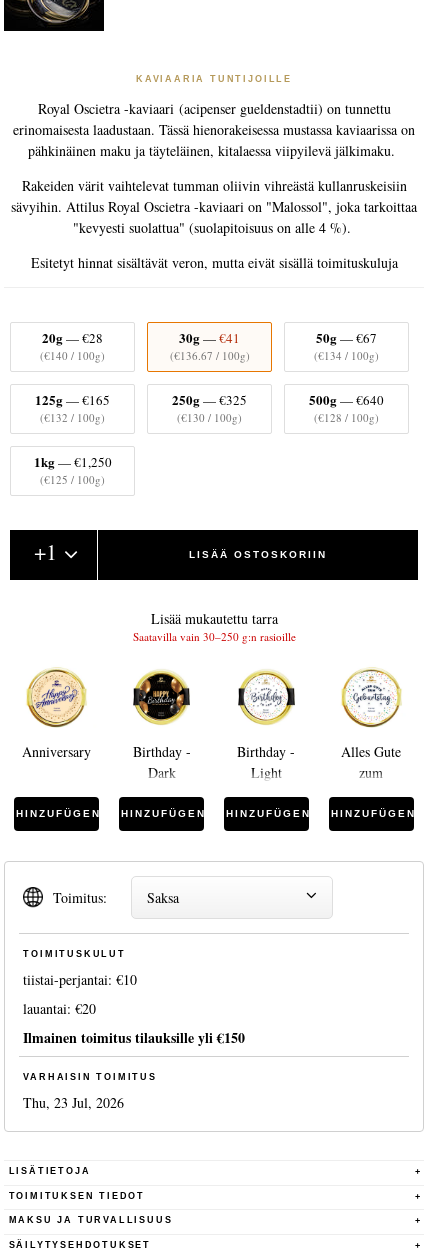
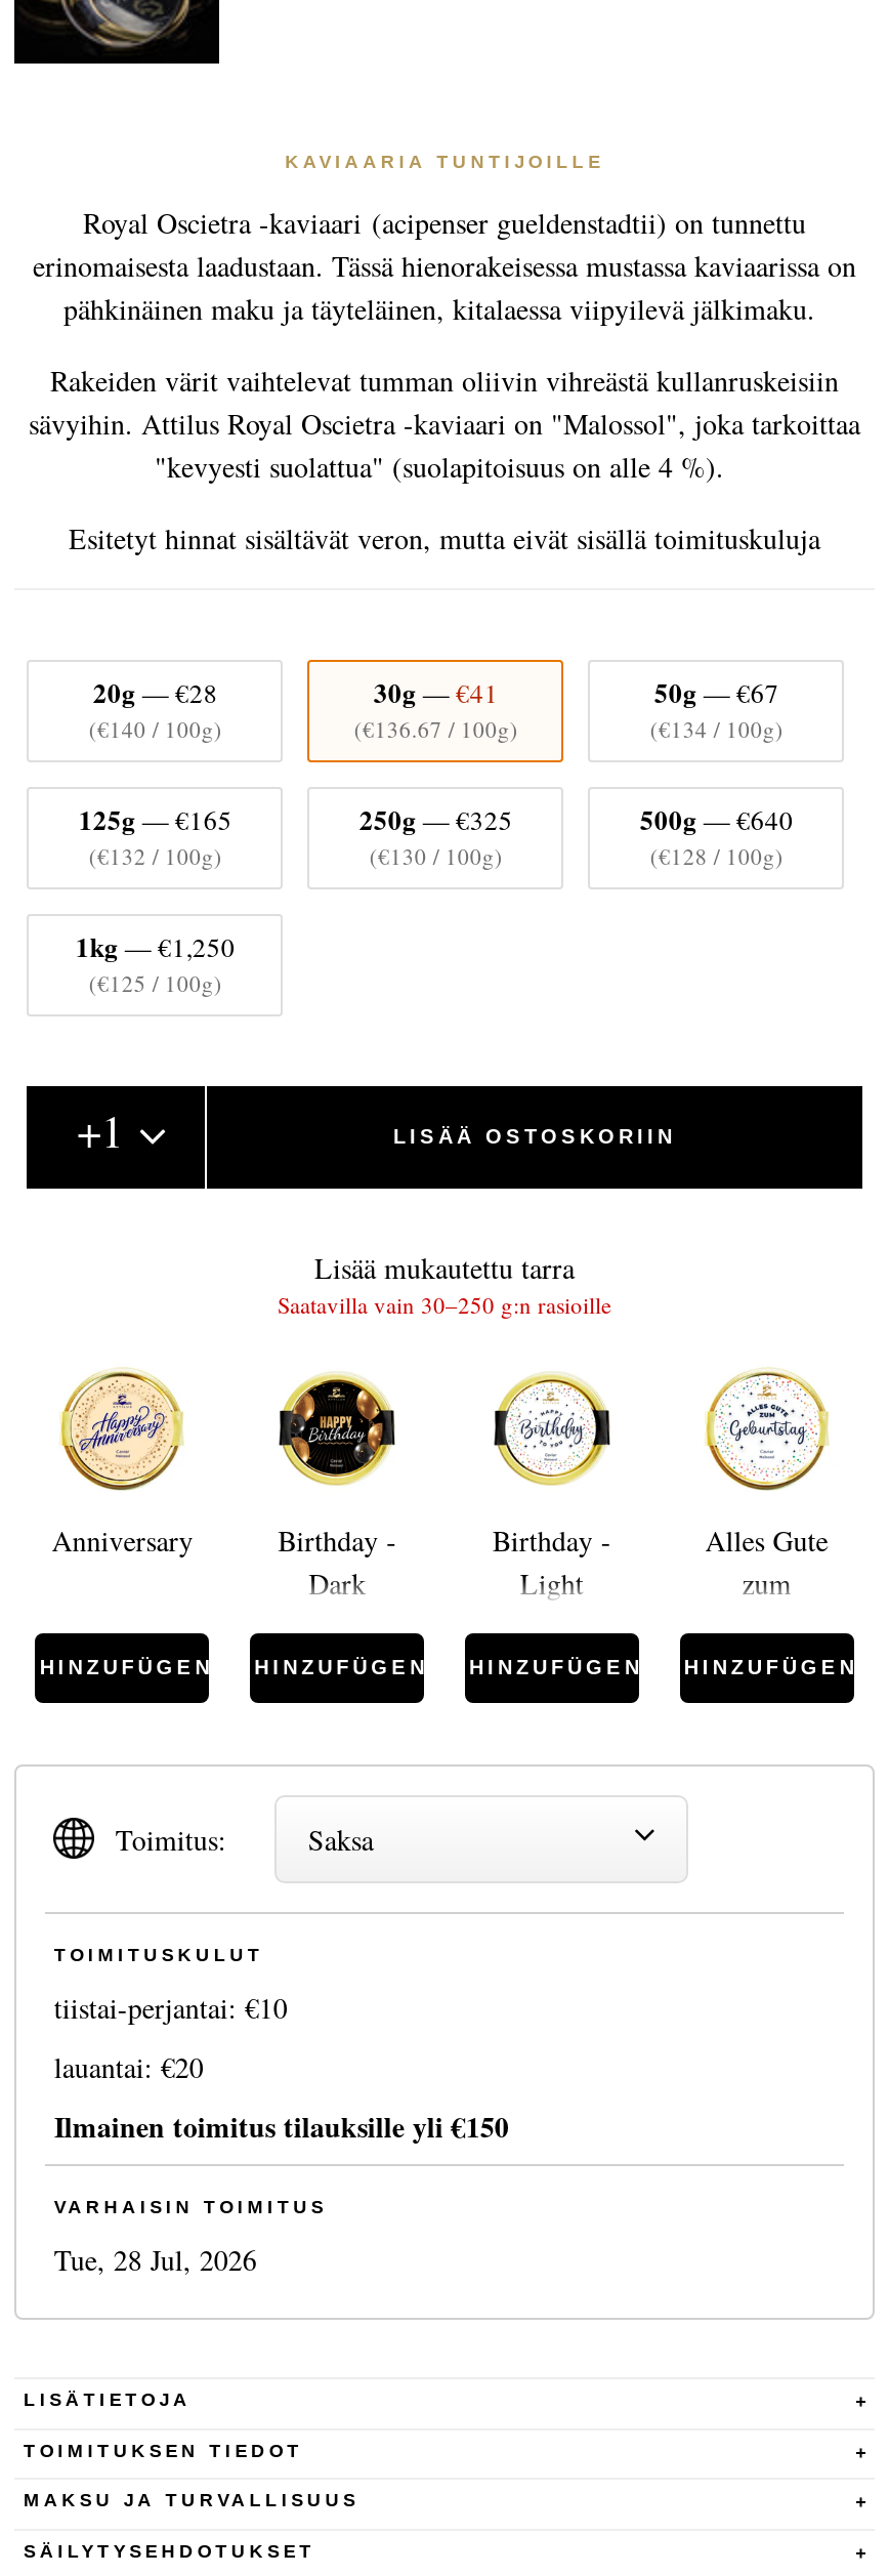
[23,1093,124,1112] Thu, 23 Jul, 2026 -> [54,2240,257,2279] Tue, 28 Jul, 2026

